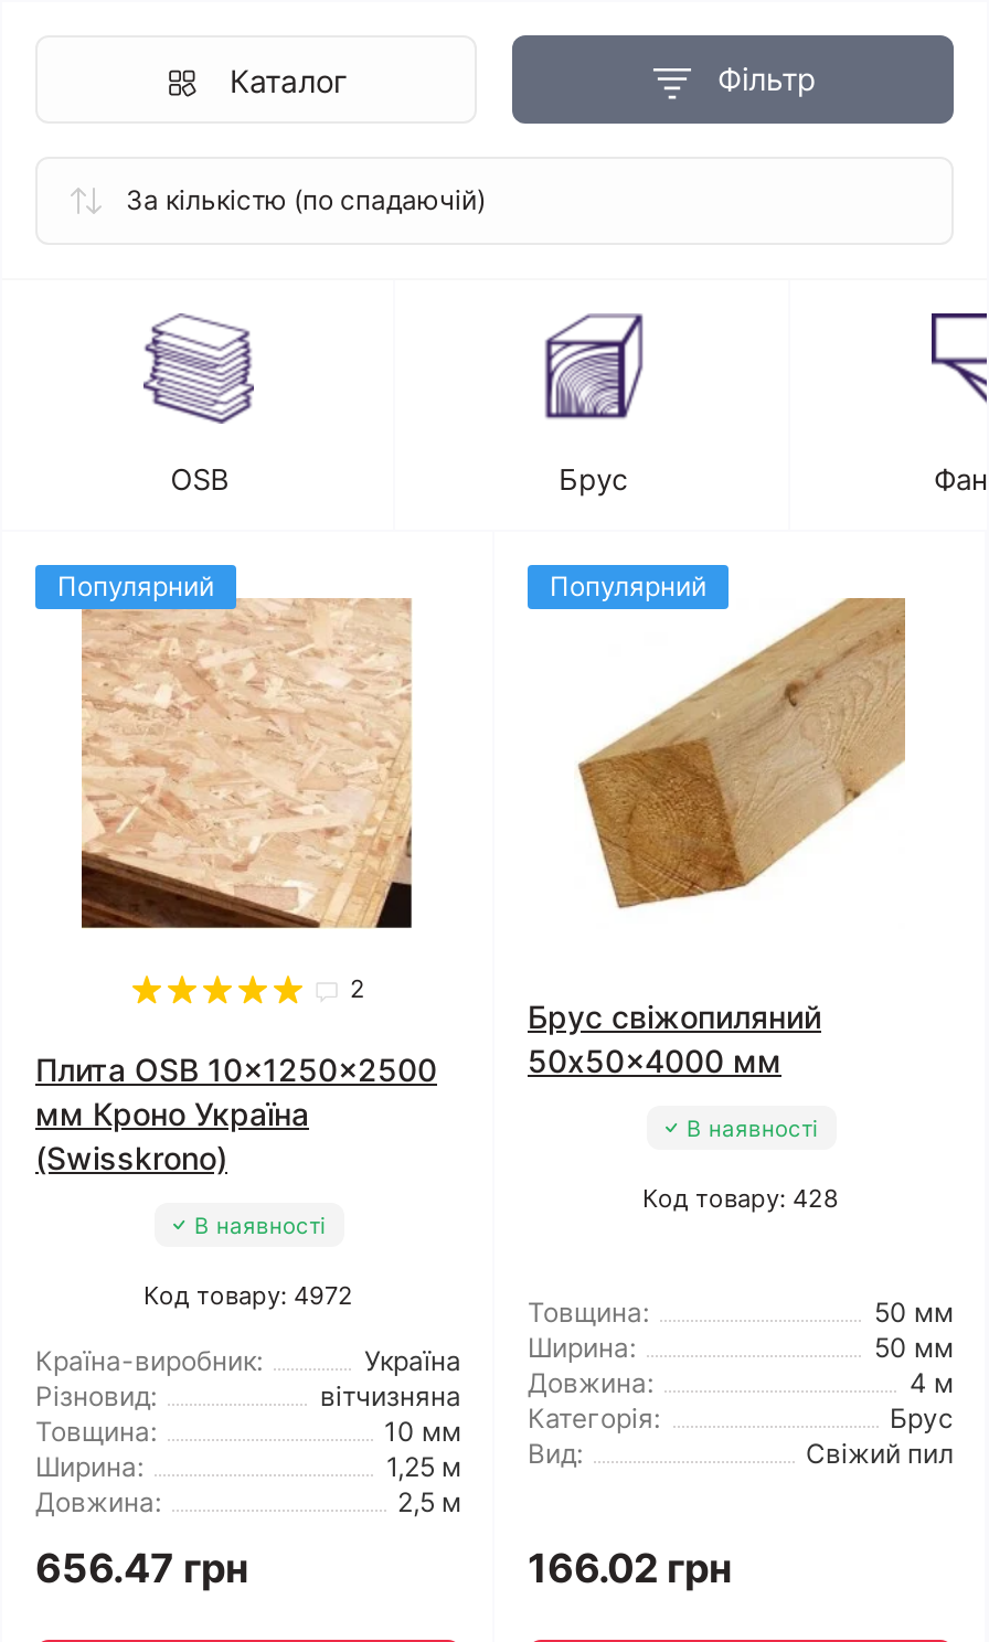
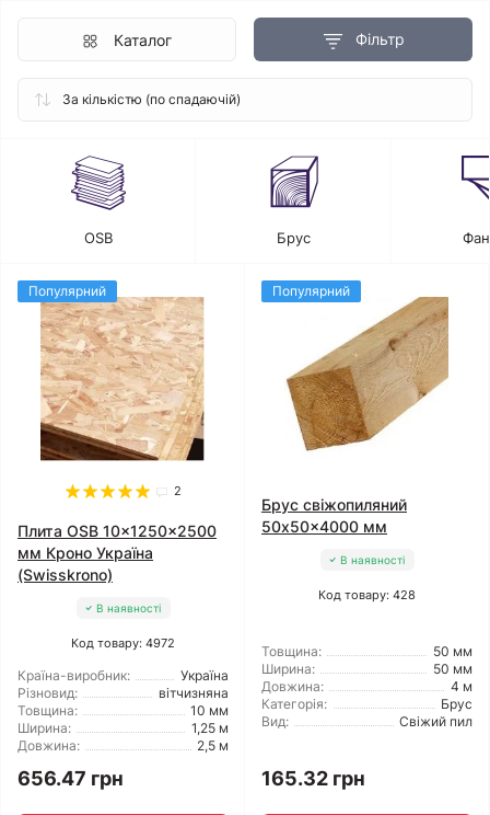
[528,1545,733,1591] 166.02 грн -> [261,767,365,790] 165.32 грн

